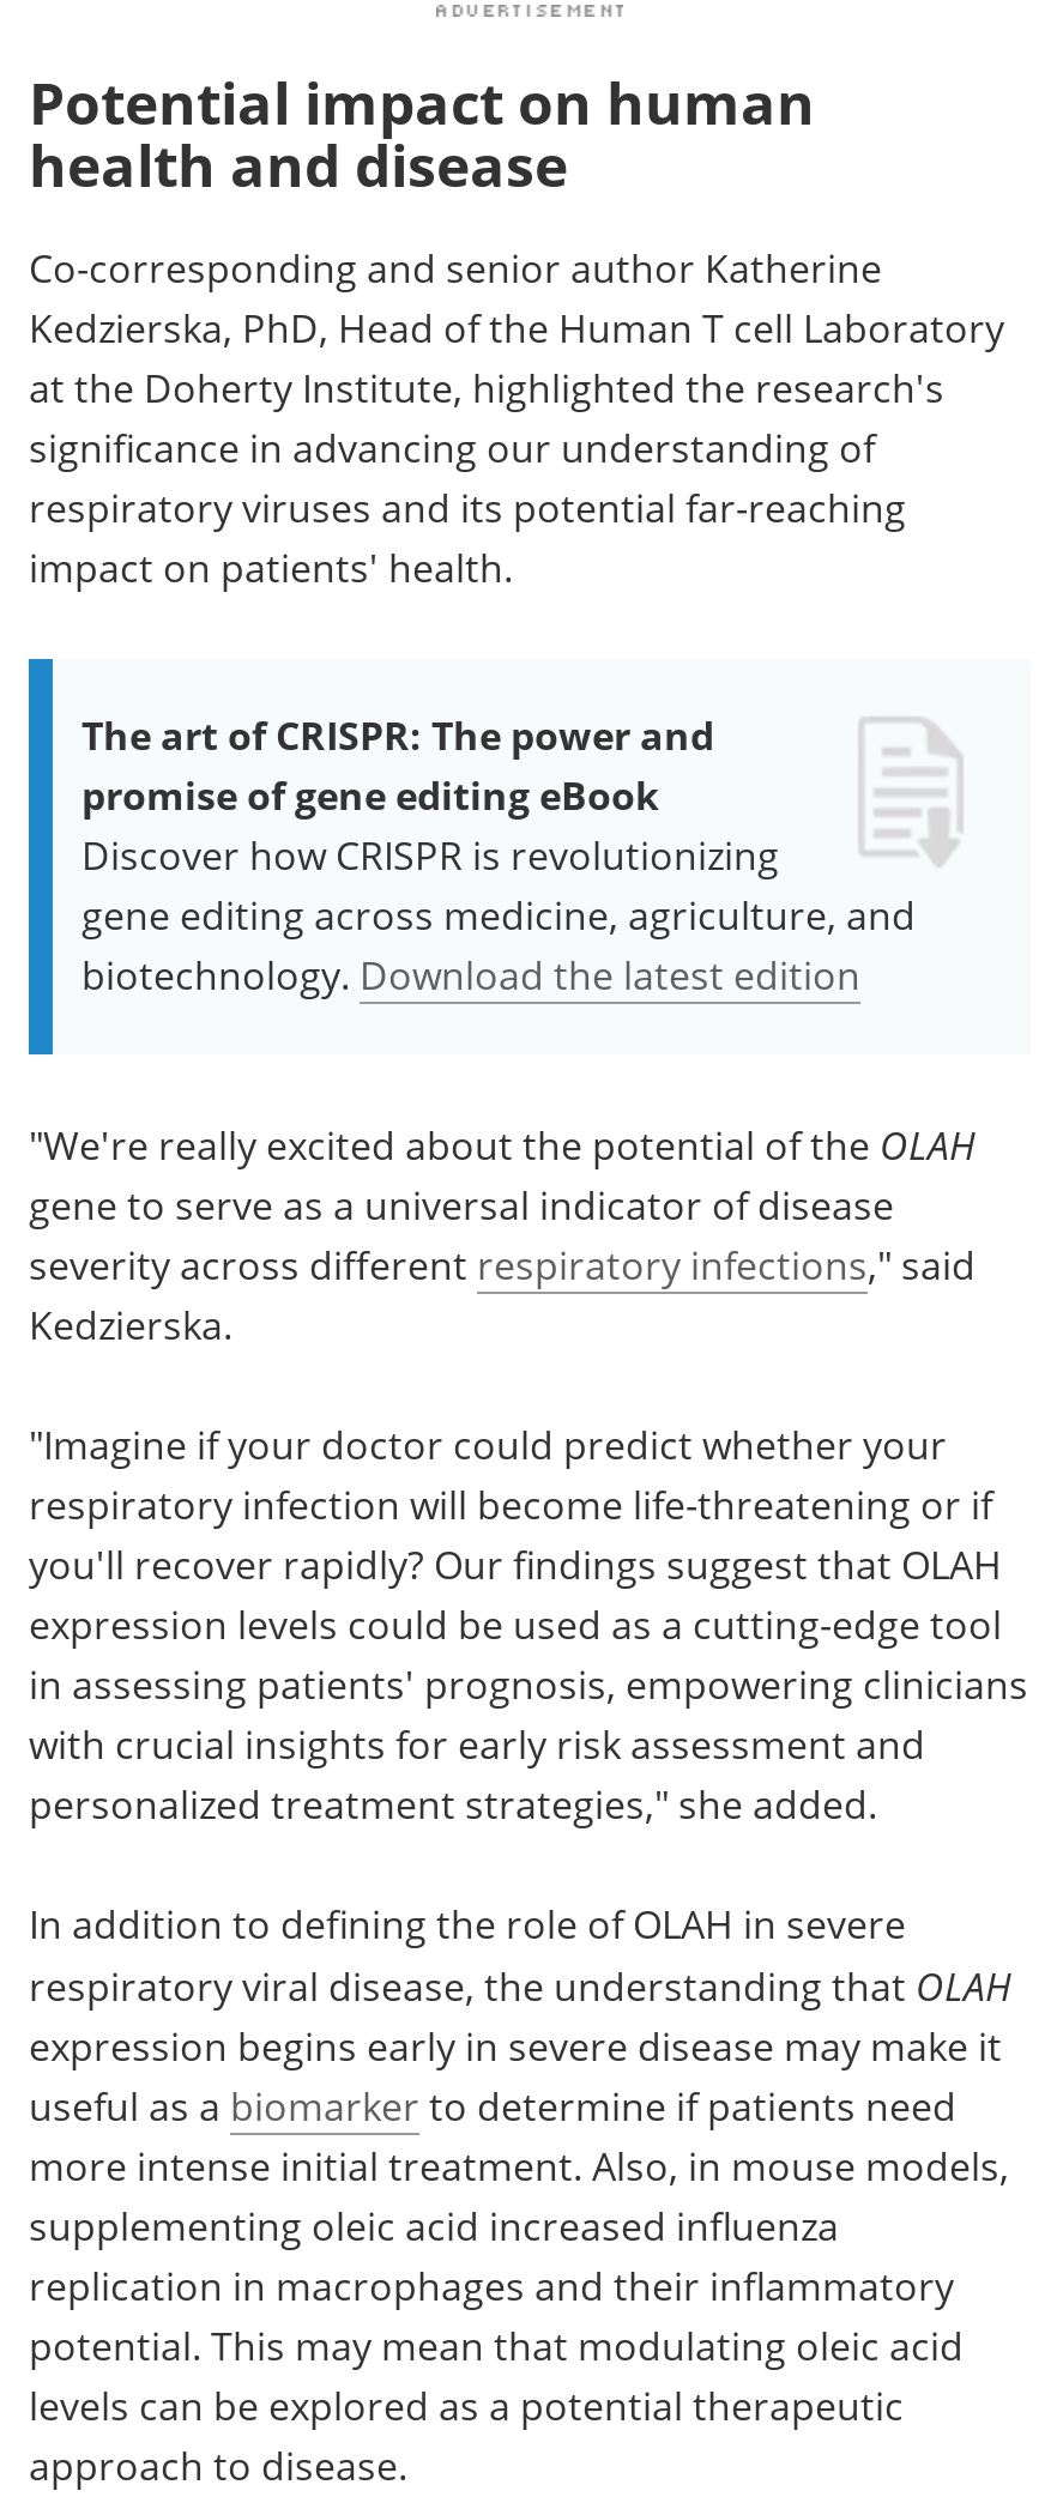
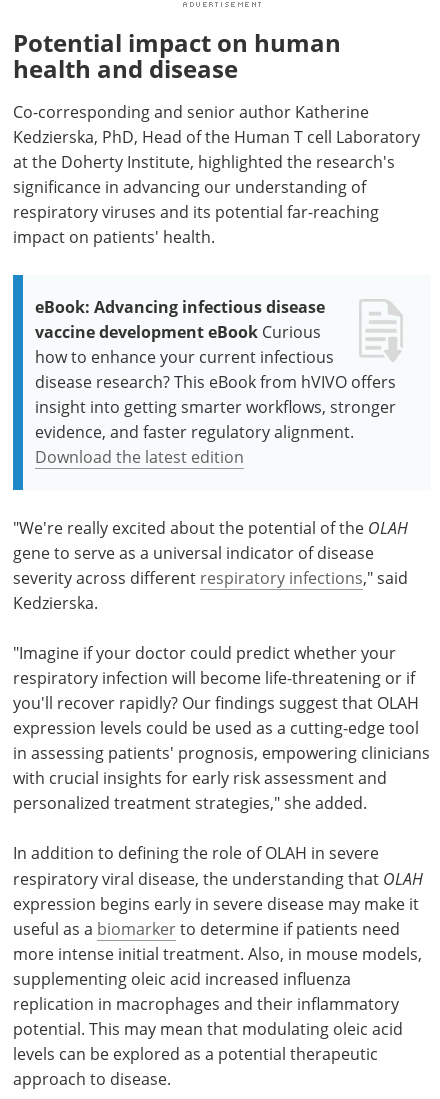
[81,709,916,1001] The art of CRISPR: The power and | promise of gene editing eBook | Discover how CRISPR is revolutionizing | gene editing across medicine, agriculture, and | biotechnology. Download the latest edition -> [35,296,396,468] eBook: Advancing infectious disease | vaccine development eBook Curious | how to enhance your current infectious | disease research? This eBook from hVIVO offers | insight into getting smarter workflows, stronger | evidence, and faster regulatory alignment. | Download the latest edition

